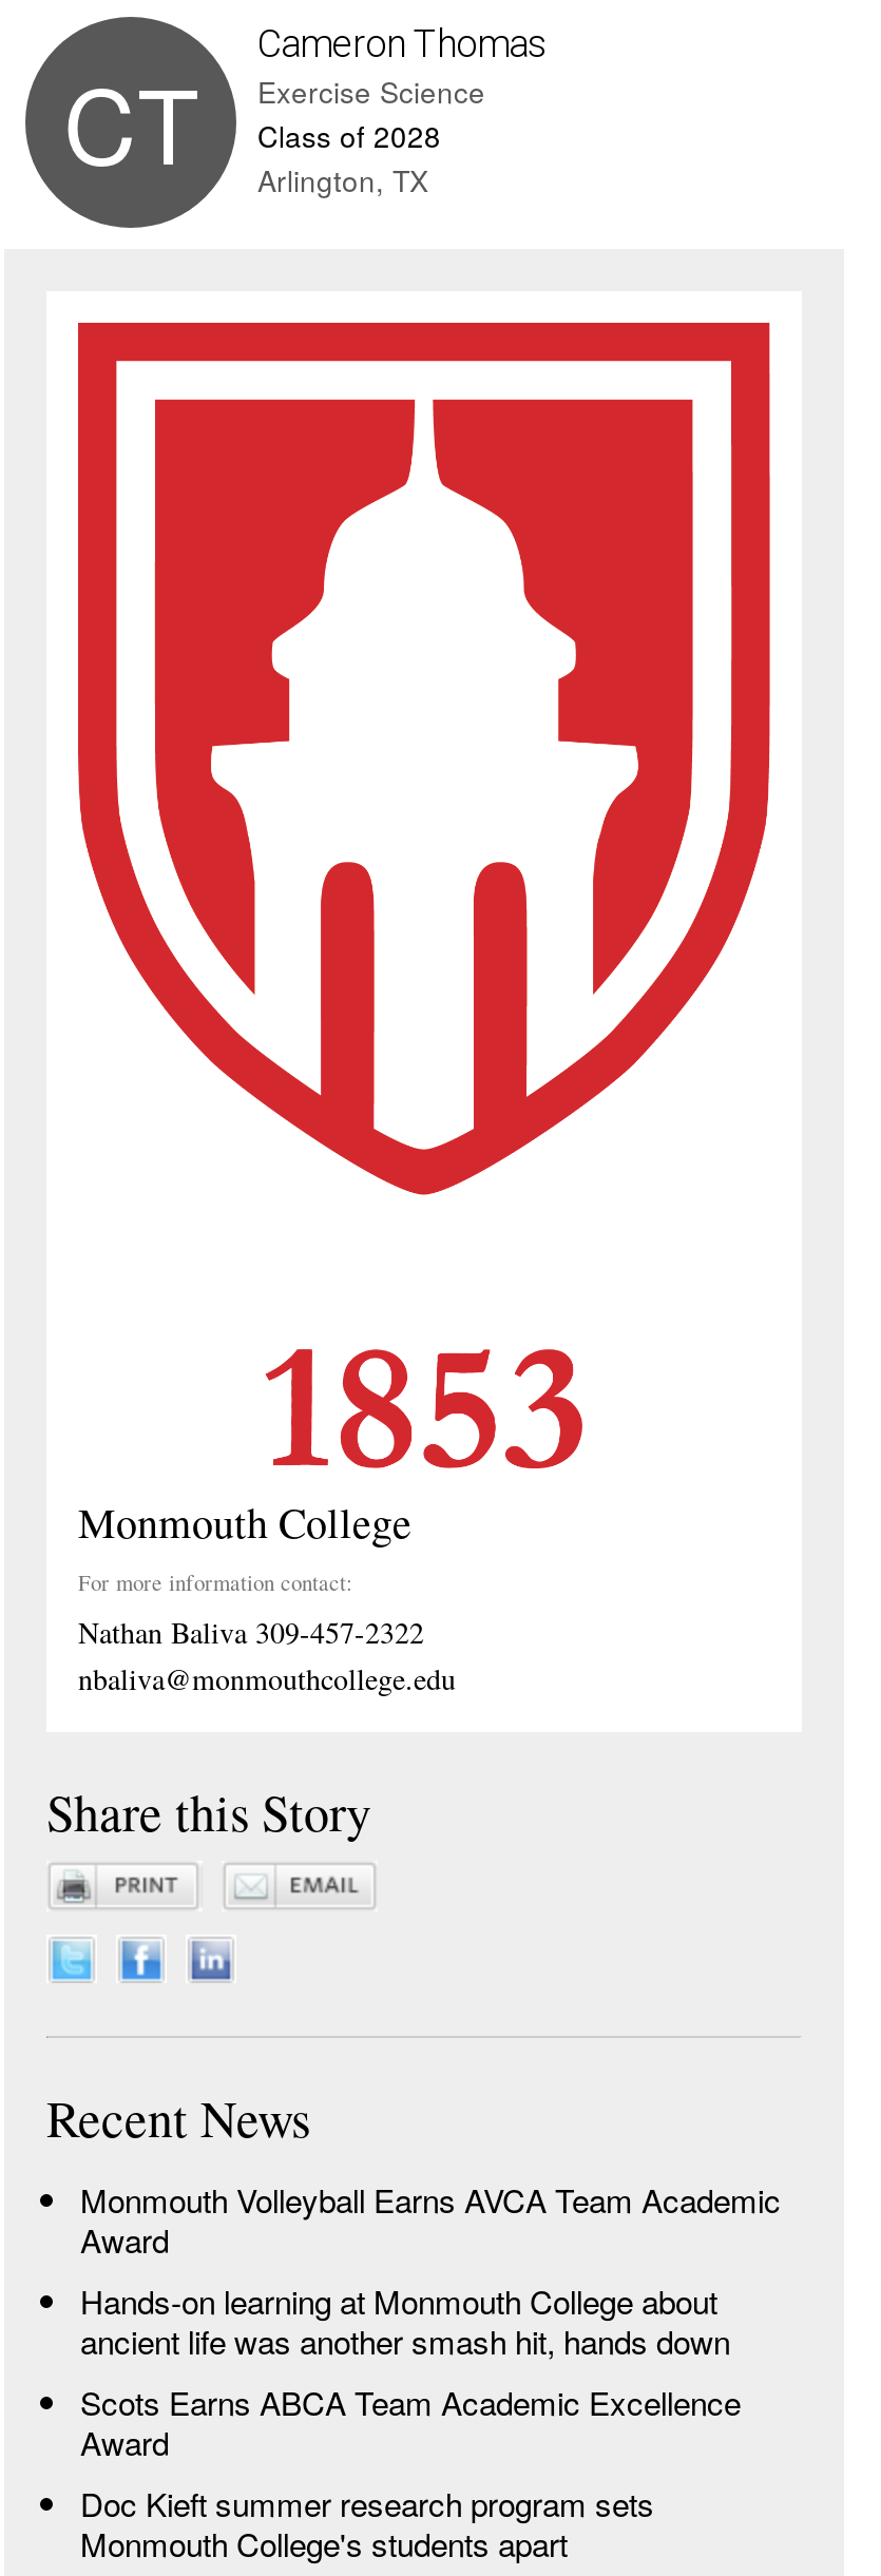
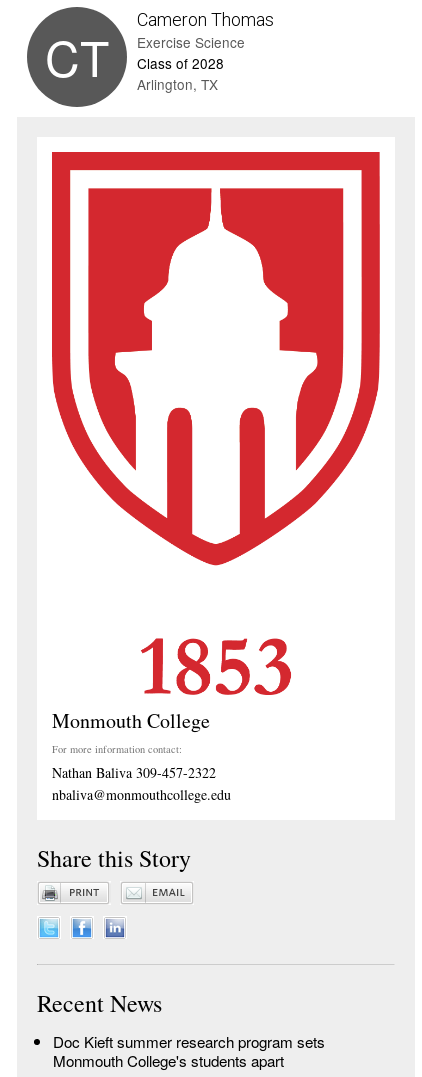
[80,2178,781,2465] Monmouth Volleyball Earns AVCA Team Academic | Award | Hands-on learning at Monmouth College about | ancient life was another smash hit, hands down | Scots Earns ABCA Team Academic Excellence | Award -> none

